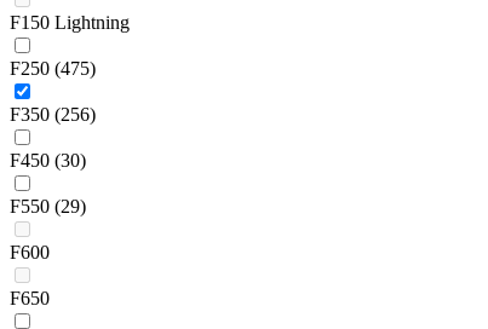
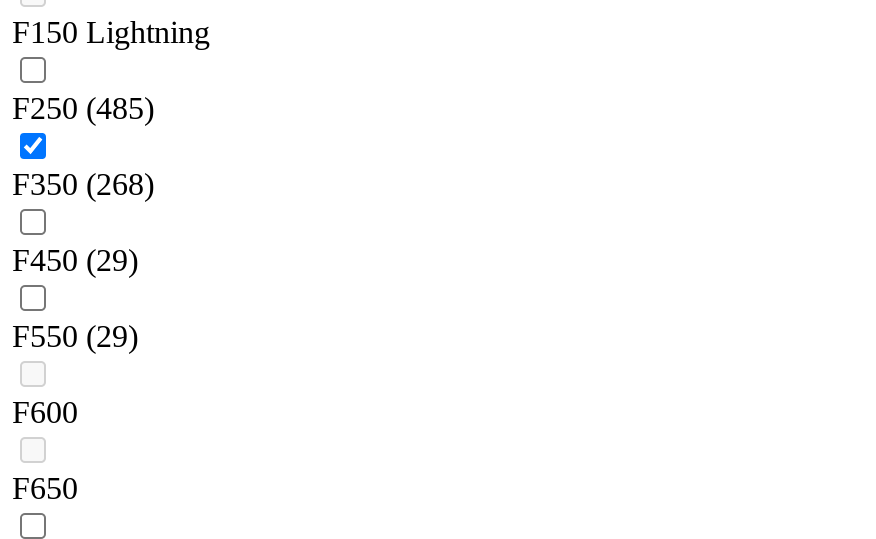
[10,59,96,79] F250 (475) -> [12,92,154,126] F250 (485)
[10,105,96,125] F350 (256) -> [12,168,154,202] F350 (268)
[10,150,86,171] F450 (30) -> [12,244,138,278] F450 (29)

